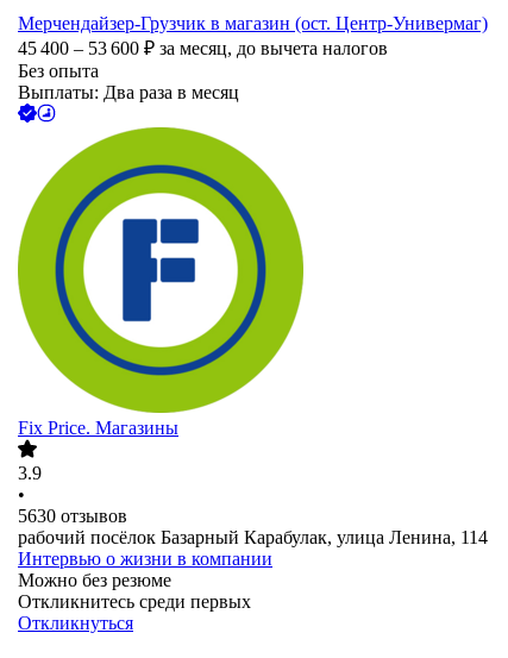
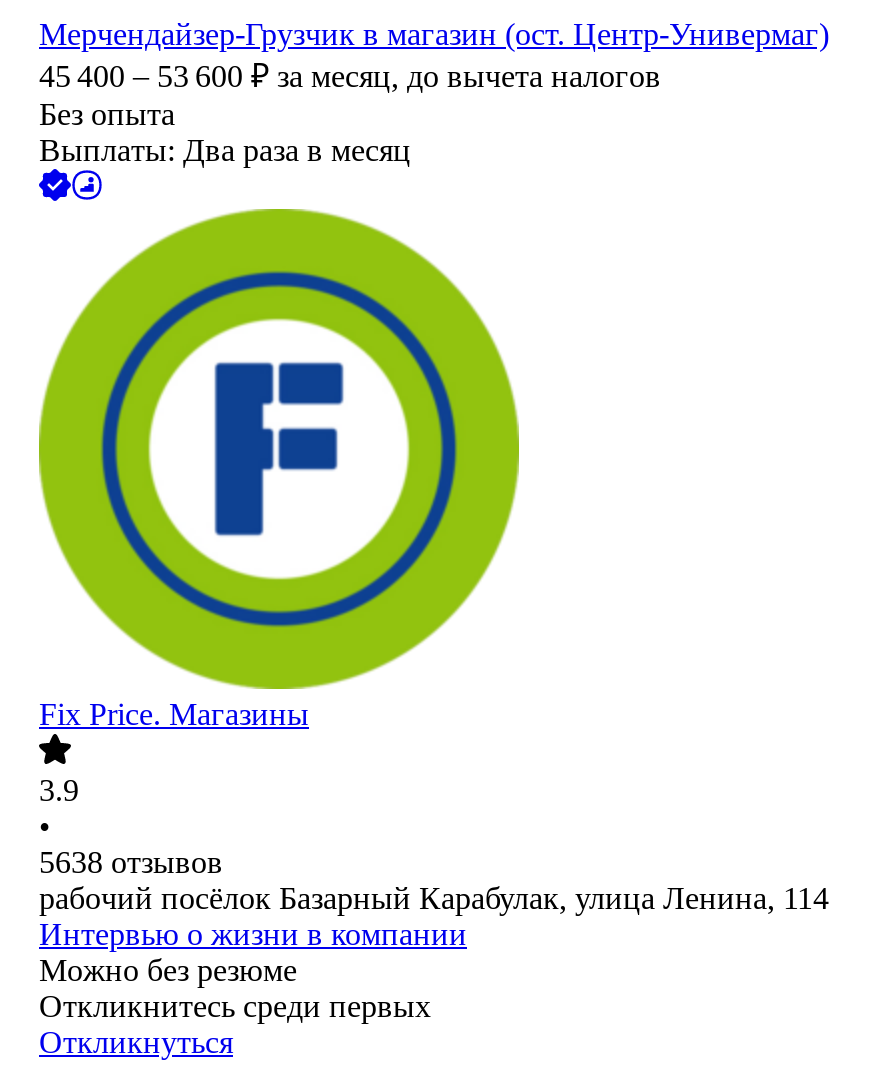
[18,506,127,526] 5630 отзывов -> [39,846,223,880] 5638 отзывов

